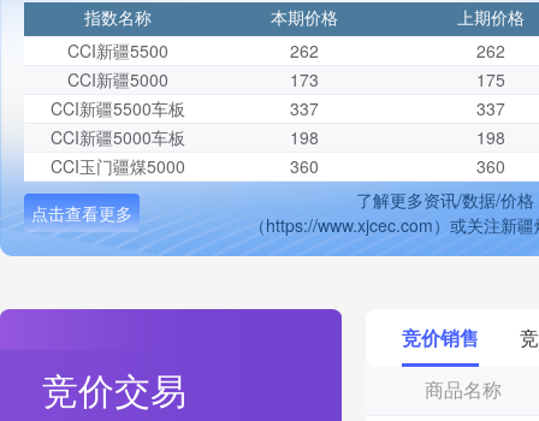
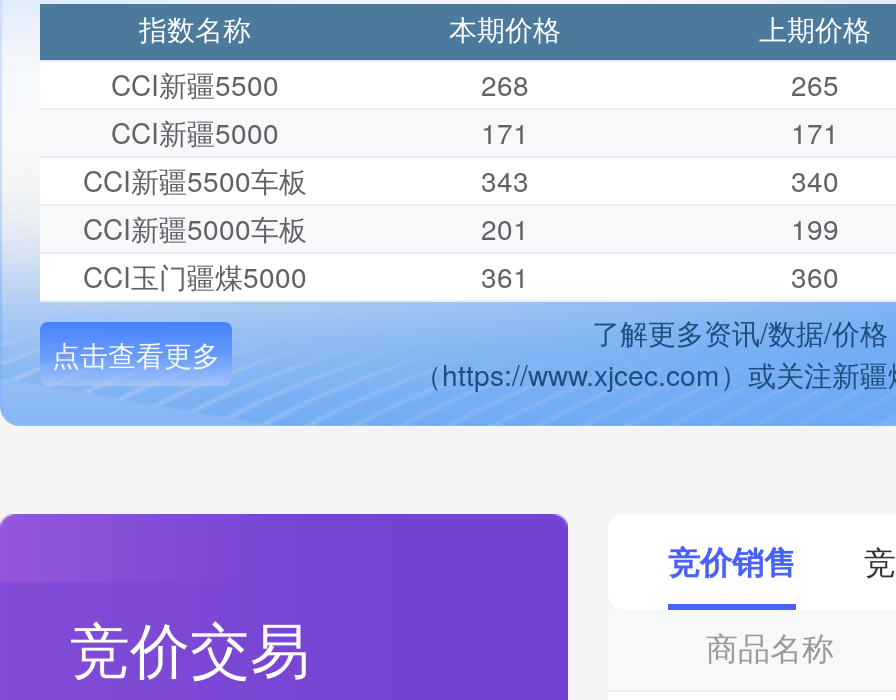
[289,38,318,63] 262 -> [481,64,529,104] 268
[476,38,505,63] 262 -> [791,64,839,104] 265
[289,67,318,91] 173 -> [481,112,529,152] 171
[476,67,505,91] 175 -> [791,112,839,152] 171
[289,96,318,120] 337 -> [481,160,529,200] 343
[476,96,505,120] 337 -> [791,160,839,200] 340
[289,125,318,149] 198 -> [481,208,529,248] 201
[476,125,505,149] 198 -> [791,208,839,248] 199
[289,154,318,178] 360 -> [481,256,529,296] 361

